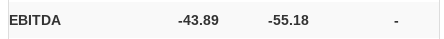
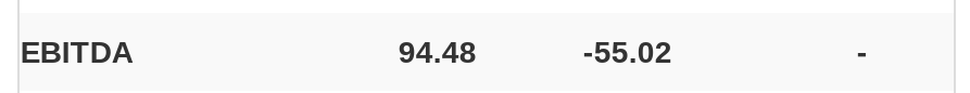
[178,12,219,28] -43.89 -> [398,35,477,69] 94.48
[268,12,309,28] -55.18 -> [583,35,672,69] -55.02

